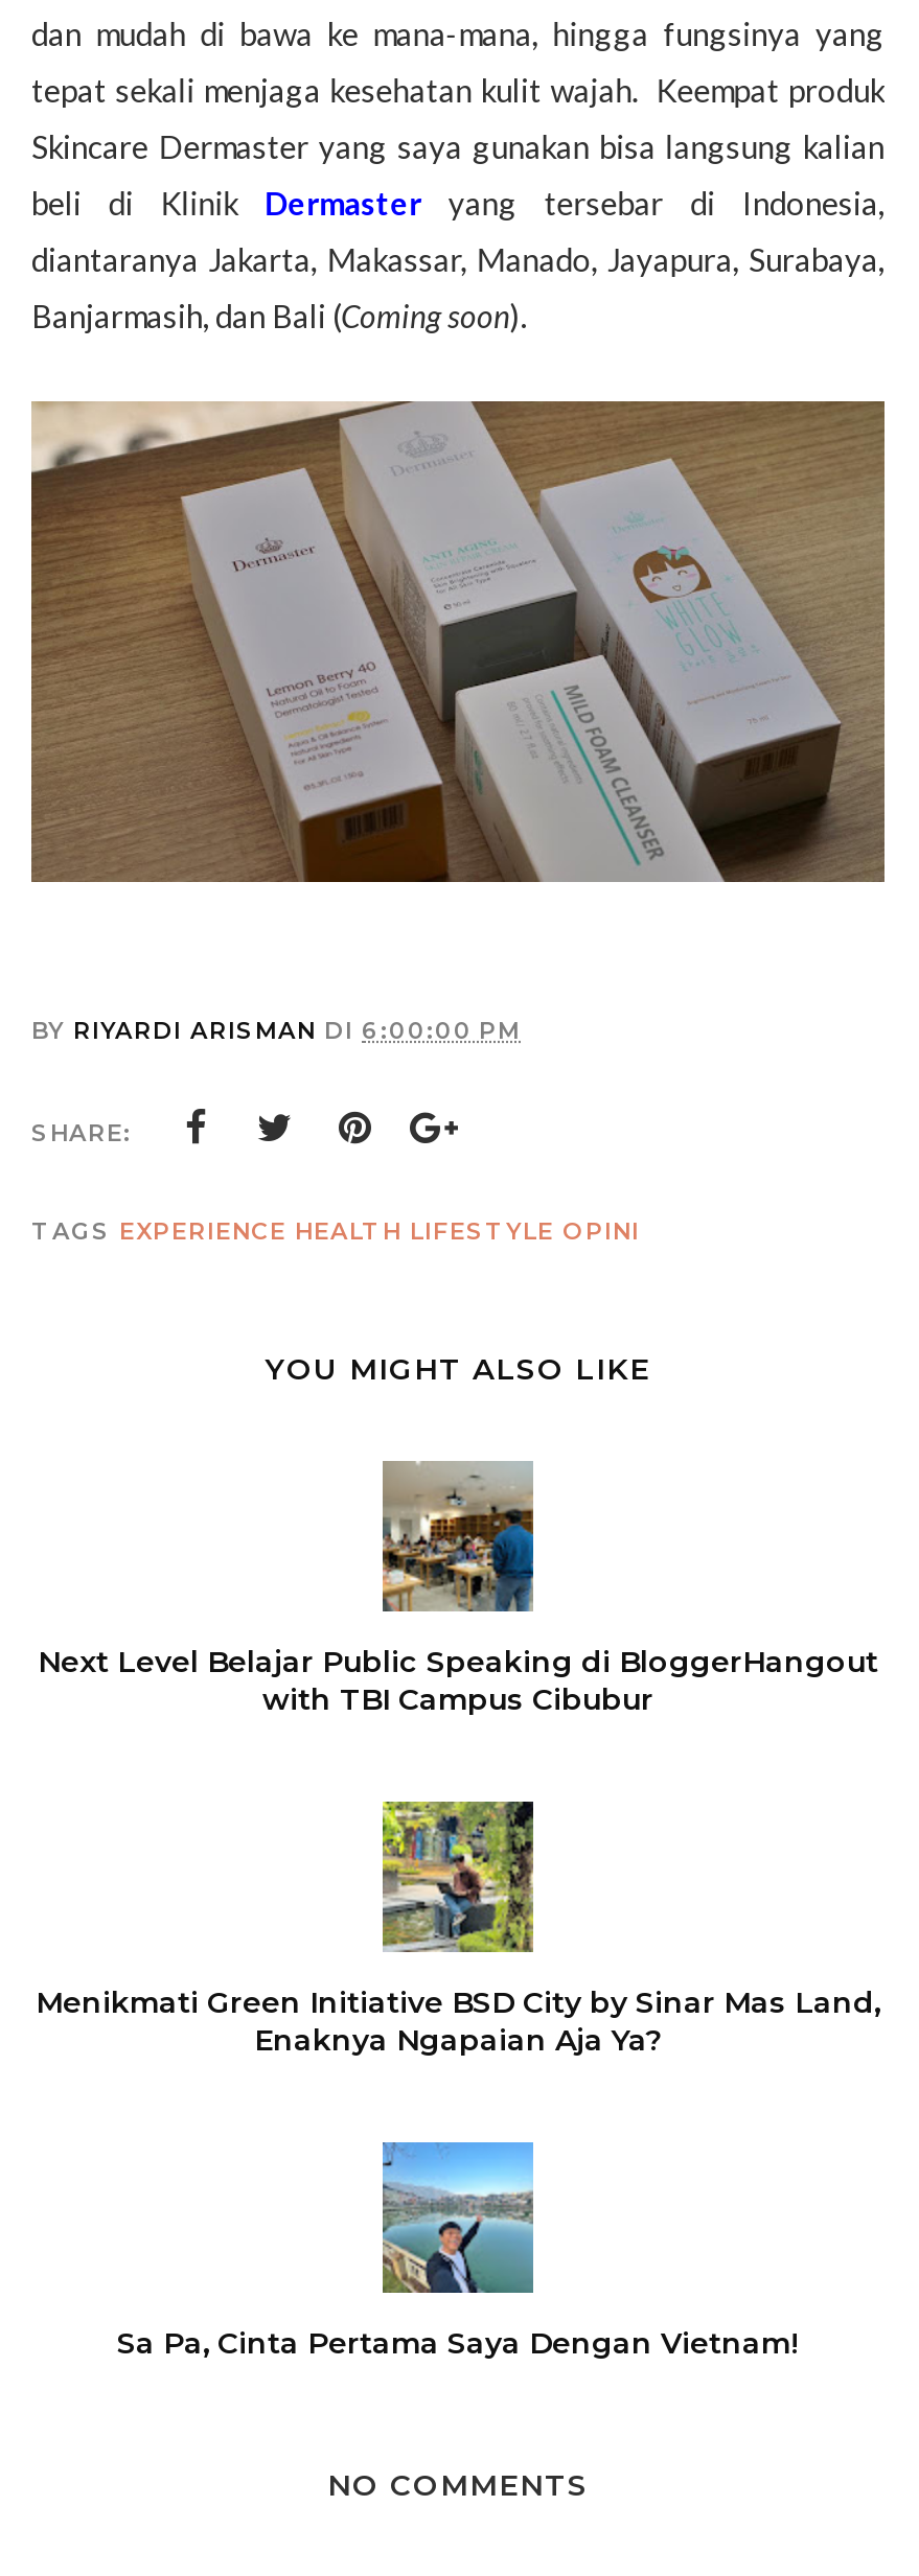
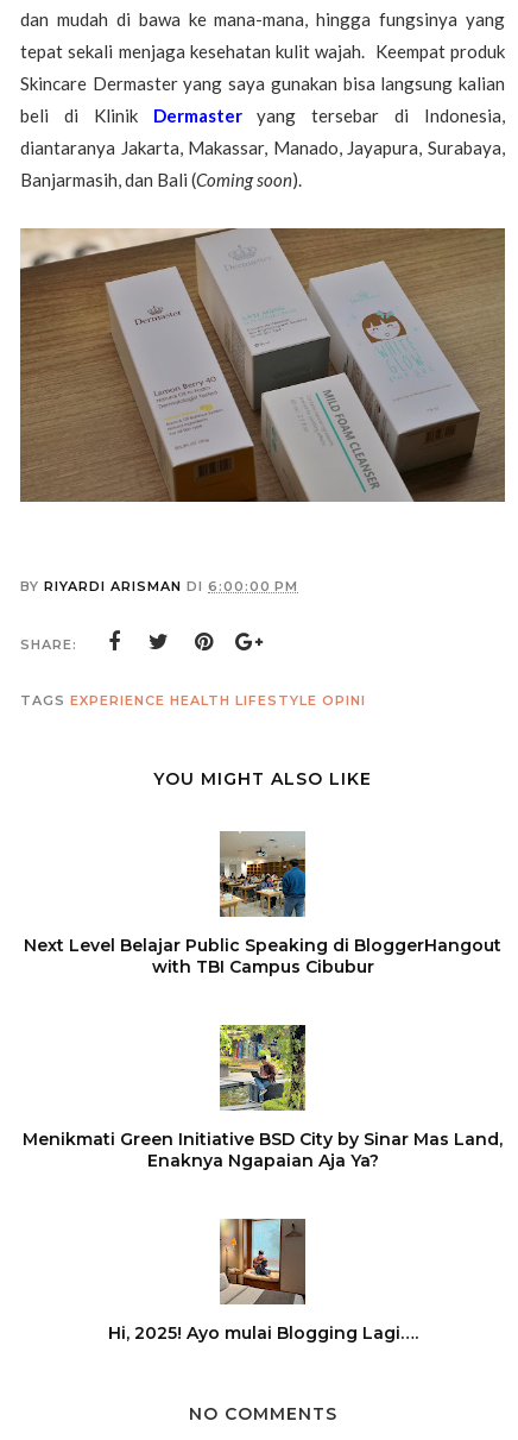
[117,2140,799,2362] [image] | Sa Pa, Cinta Pertama Saya Dengan Vietnam! -> [108,1218,418,1344] [image] | Hi, 2025! Ayo mulai Blogging Lagi….

